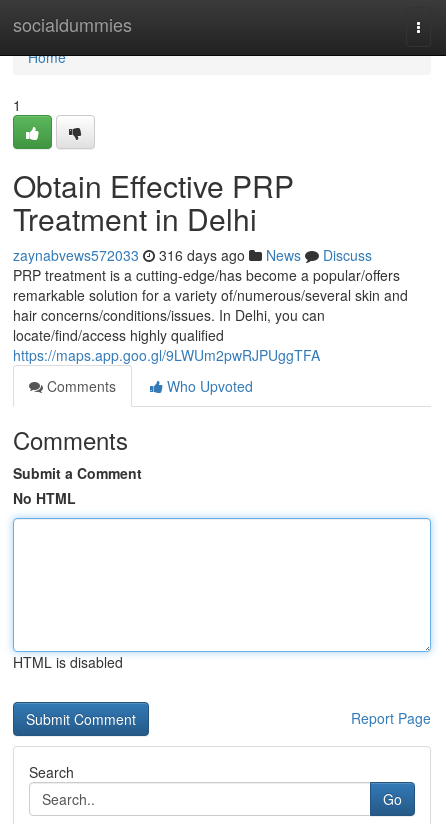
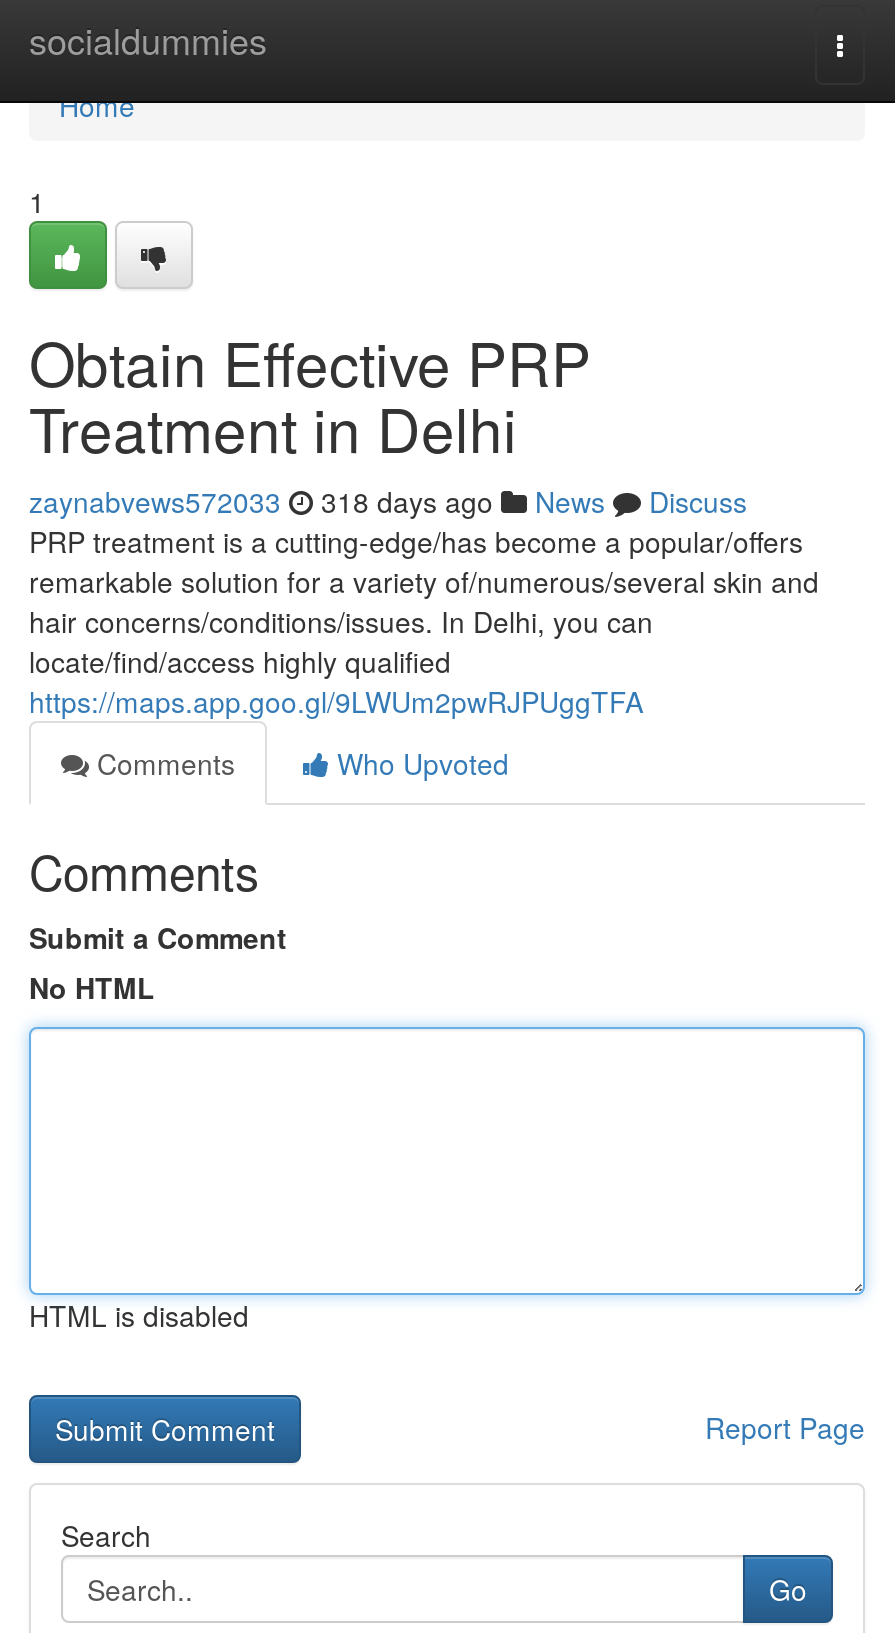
[13,245,372,265] zaynabvews572033 316 days ago News Discuss -> [29,481,747,521] zaynabvews572033 318 days ago News Discuss

